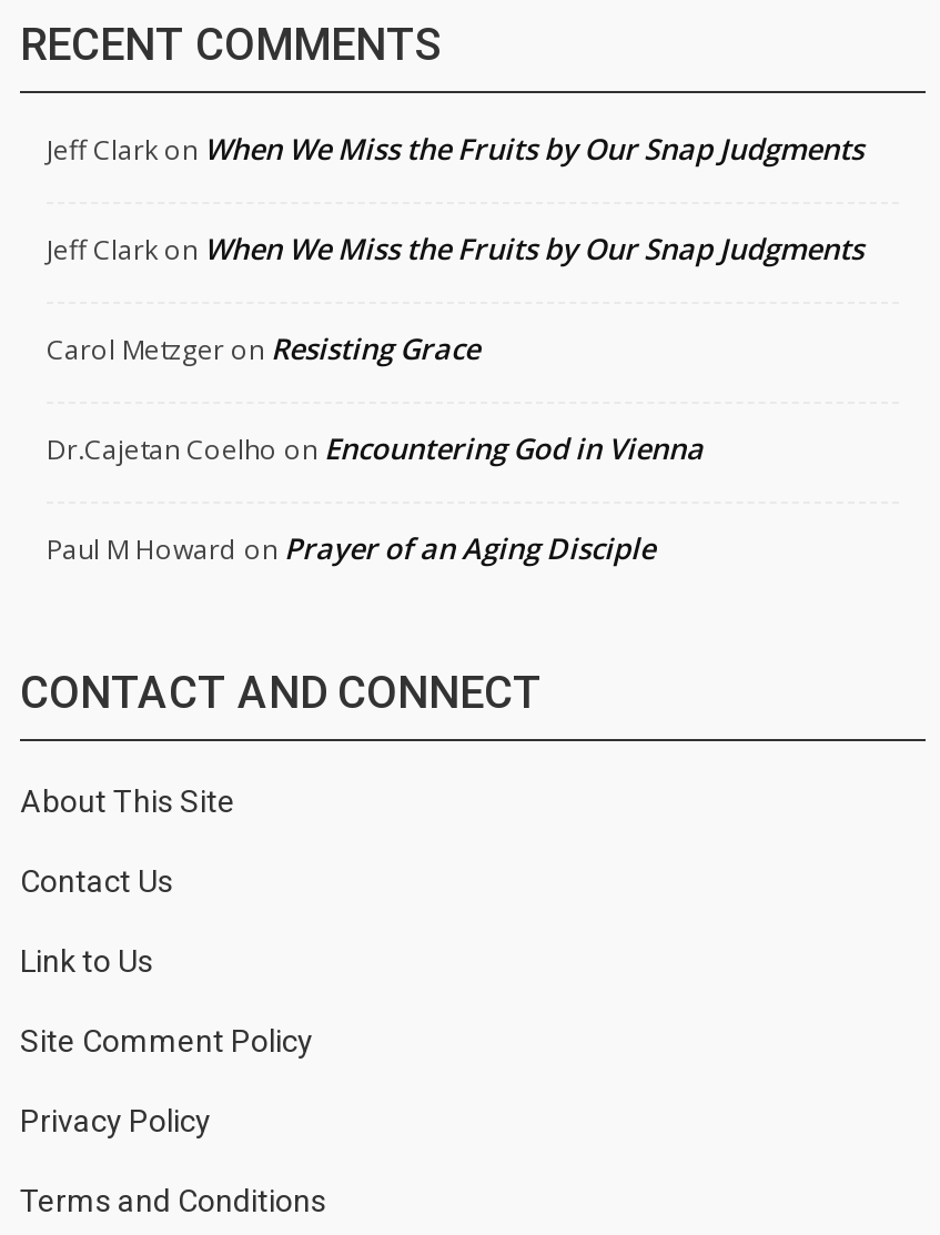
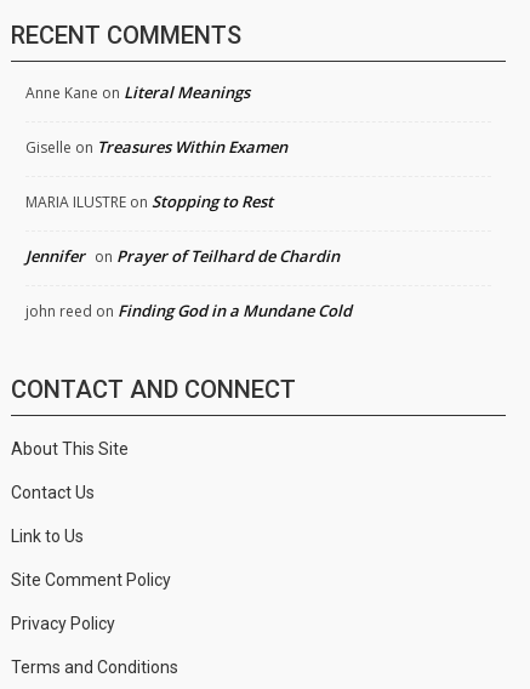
[47,128,863,168] Jeff Clark on When We Miss the Fruits by Our Snap Judgments -> [25,81,250,103] Anne Kane on Literal Meanings
[47,228,863,268] Jeff Clark on When We Miss the Fruits by Our Snap Judgments -> [25,135,287,157] Giselle on Treasures Within Examen
[47,328,479,368] Carol Metzger on Resisting Grace -> [25,190,273,212] MARIA ILUSTRE on Stopping to Rest
[47,427,704,467] Dr.Cajetan Coelho on Encountering God in Vienna -> [25,245,340,266] Jennifer on Prayer of Teilhard de Chardin
[47,527,655,567] Paul M Howard on Prayer of an Aging Disciple -> [25,299,352,321] john reed on Finding God in a Mundane Cold

